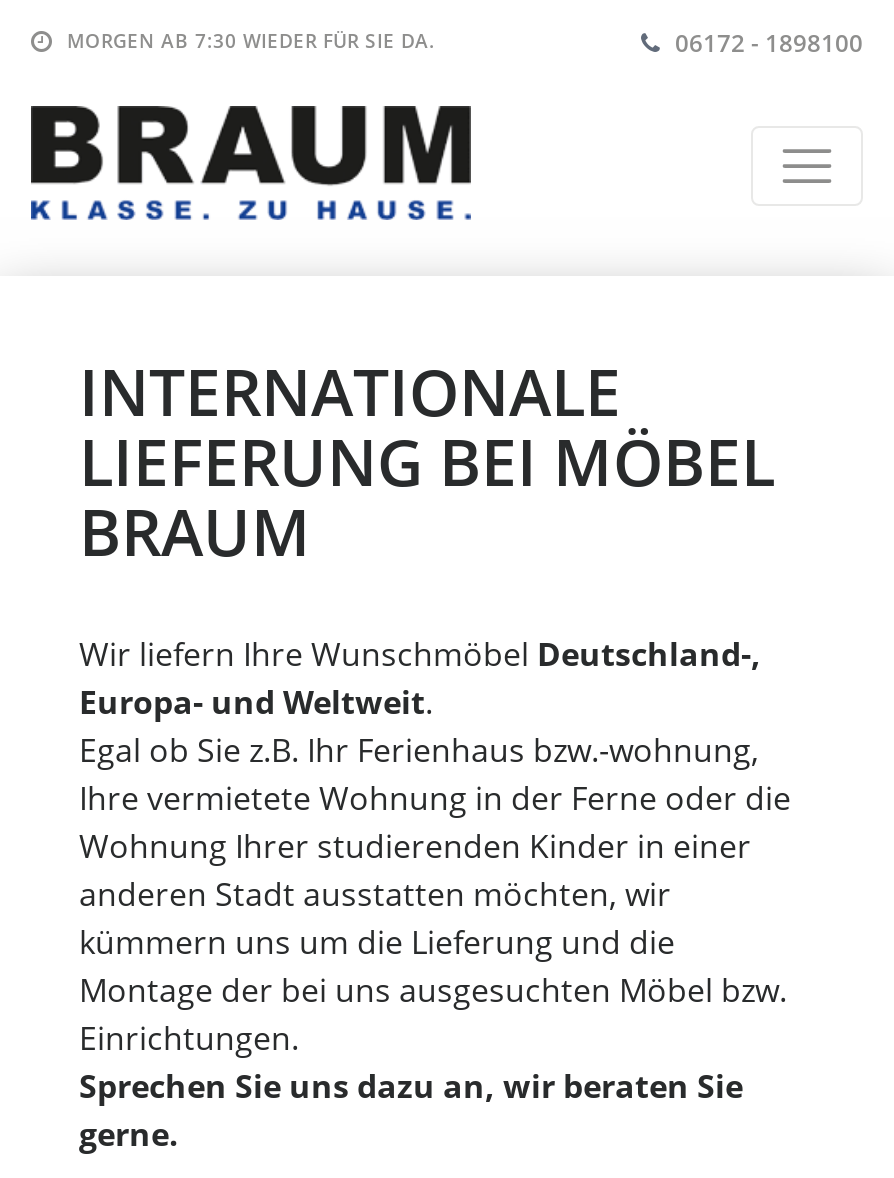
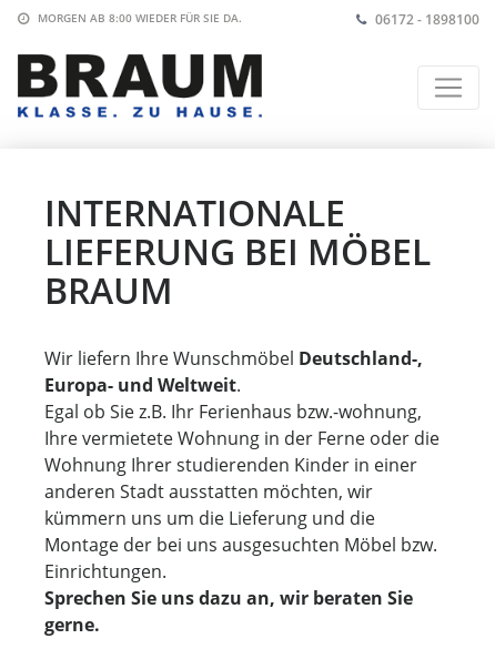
[67,28,435,54] MORGEN AB 7:30 WIEDER FÜR SIE DA. -> [38,11,242,25] MORGEN AB 8:00 WIEDER FÜR SIE DA.

